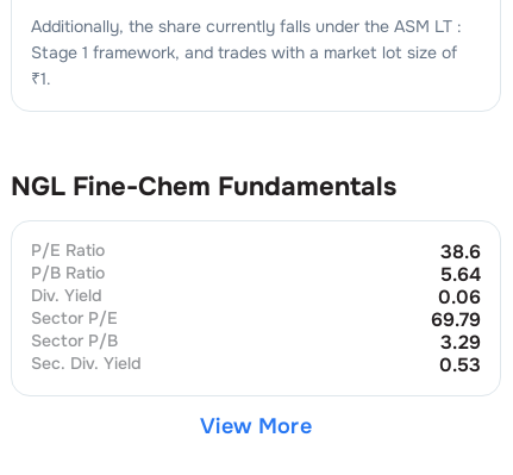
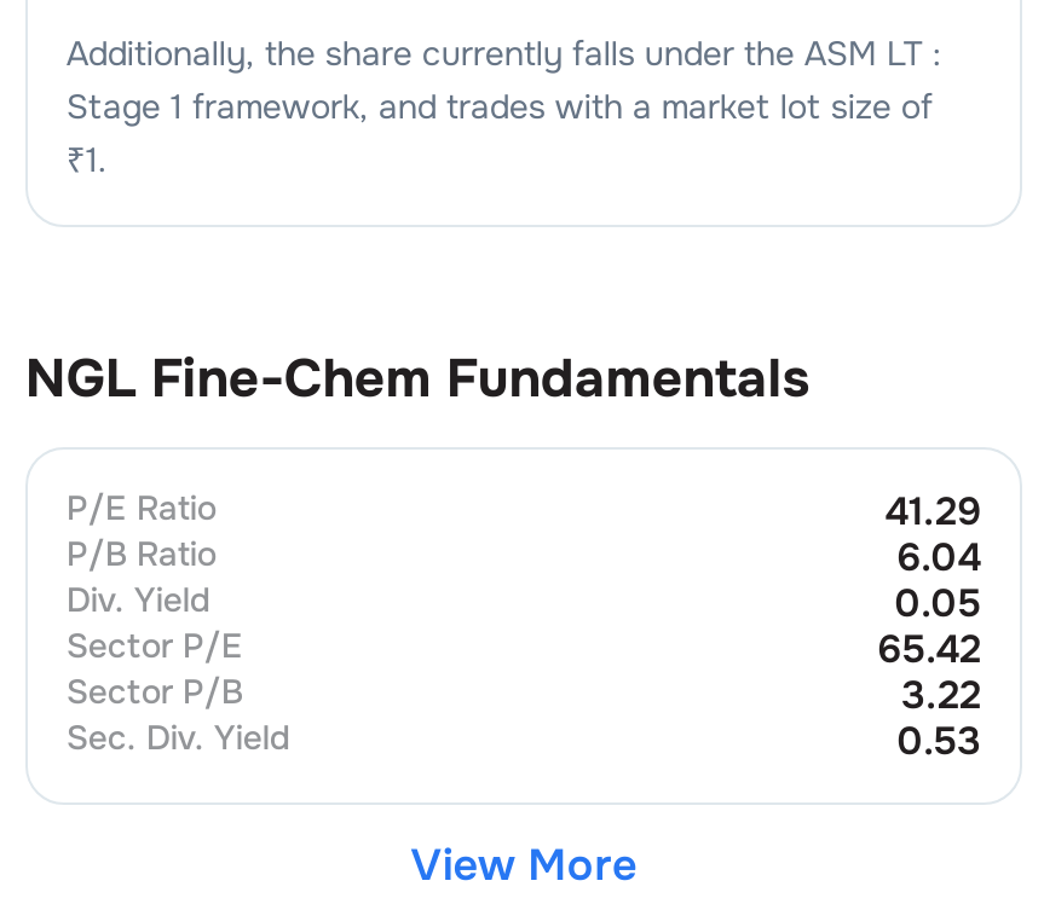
[441,239,481,264] 38.6 -> [885,486,981,537] 41.29
[441,262,481,287] 5.64 -> [897,532,981,583] 6.04
[438,285,481,310] 0.06 -> [894,578,981,628] 0.05
[431,307,481,332] 69.79 -> [877,624,981,674] 65.42
[441,330,481,355] 3.29 -> [901,670,981,720] 3.22

